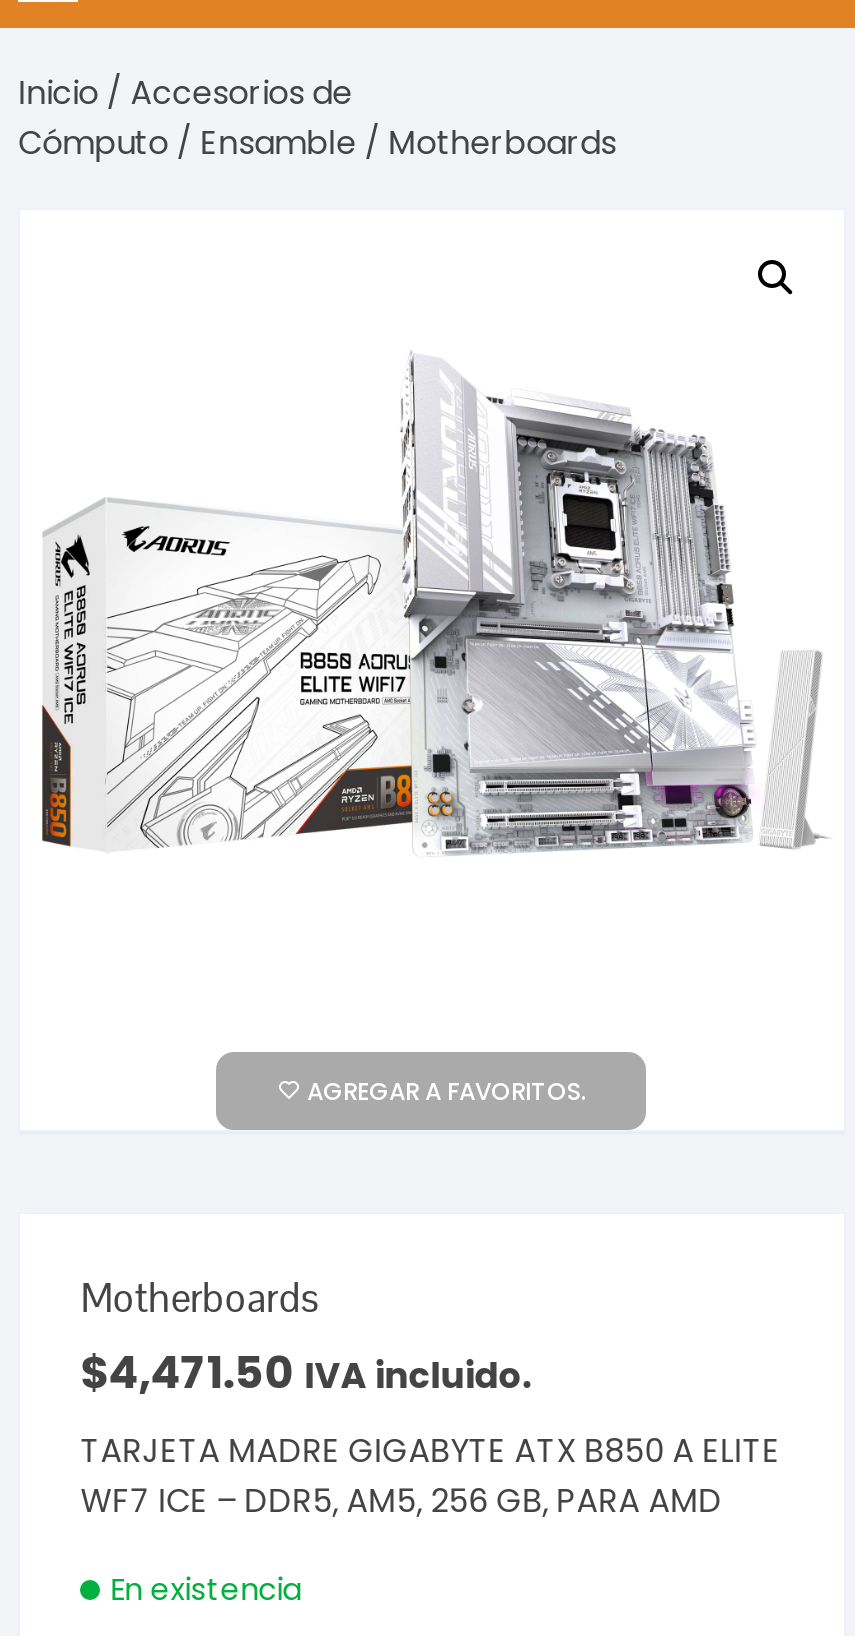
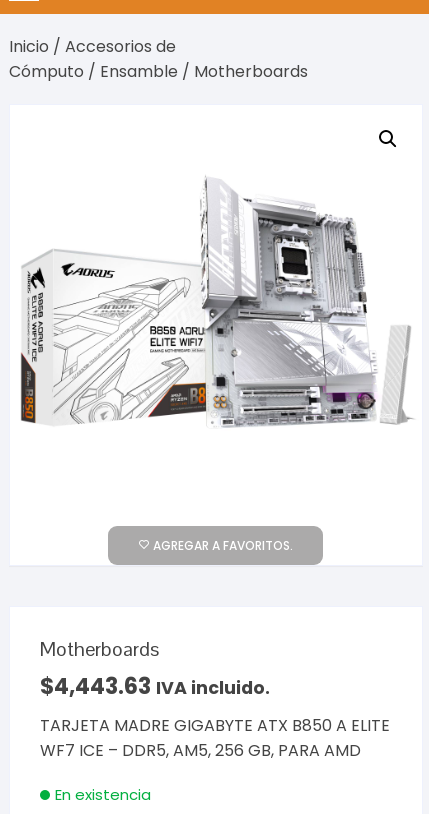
[80,1342,532,1404] $4,471.50 IVA incluido. -> [40,671,270,702] $4,443.63 IVA incluido.

